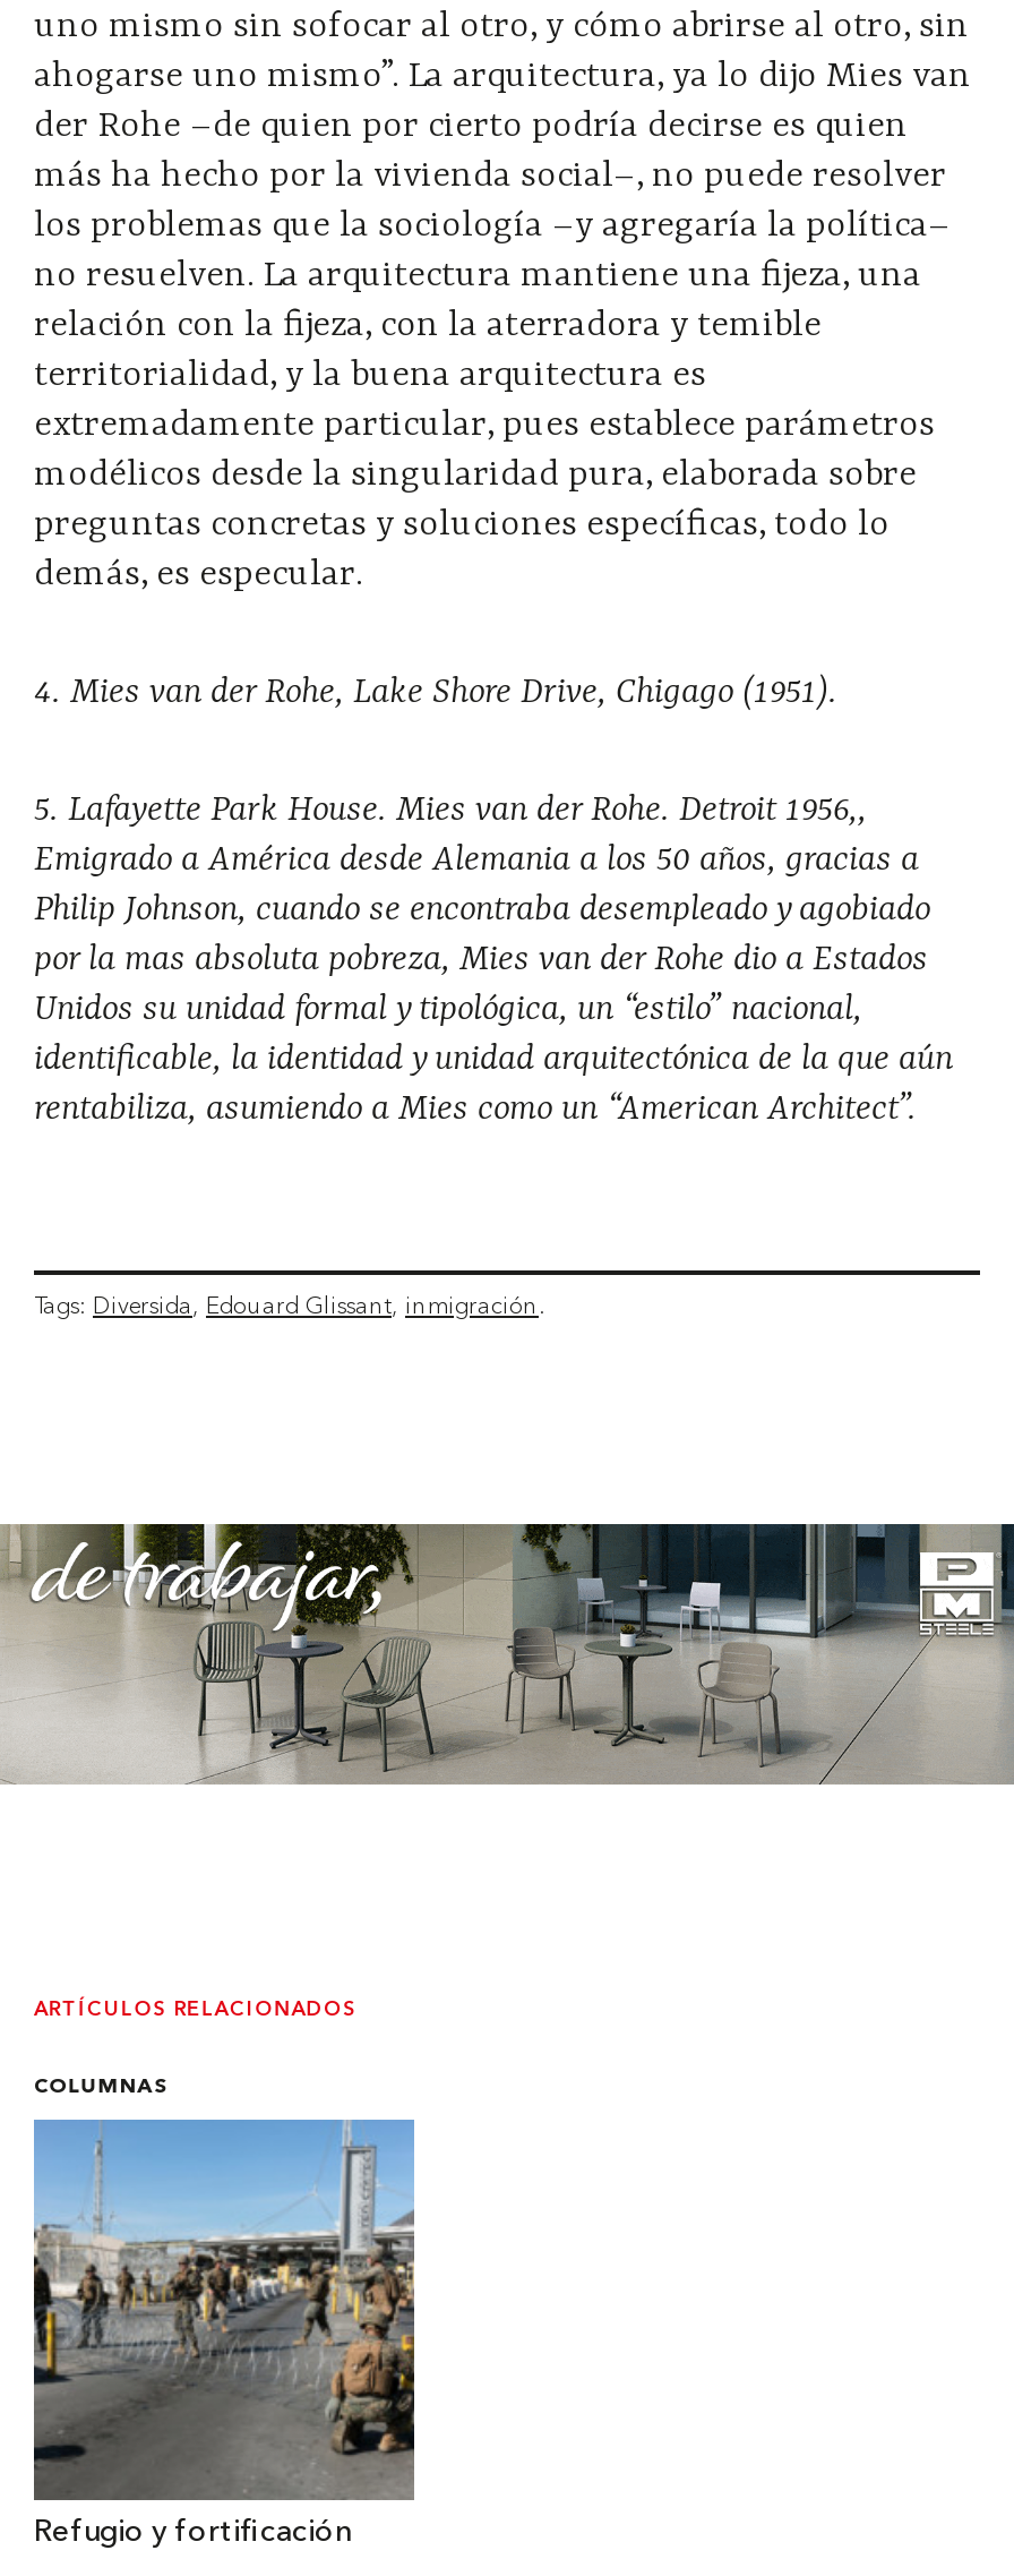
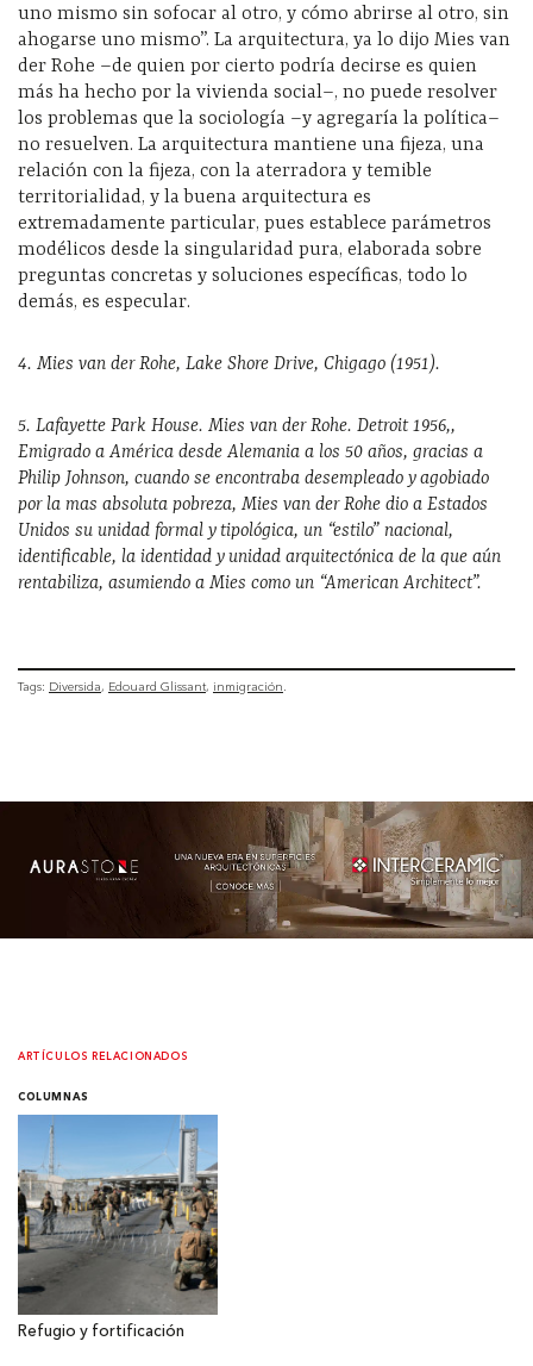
[7,1522,1007,1785] [image] -> [4,800,529,940] [image]

